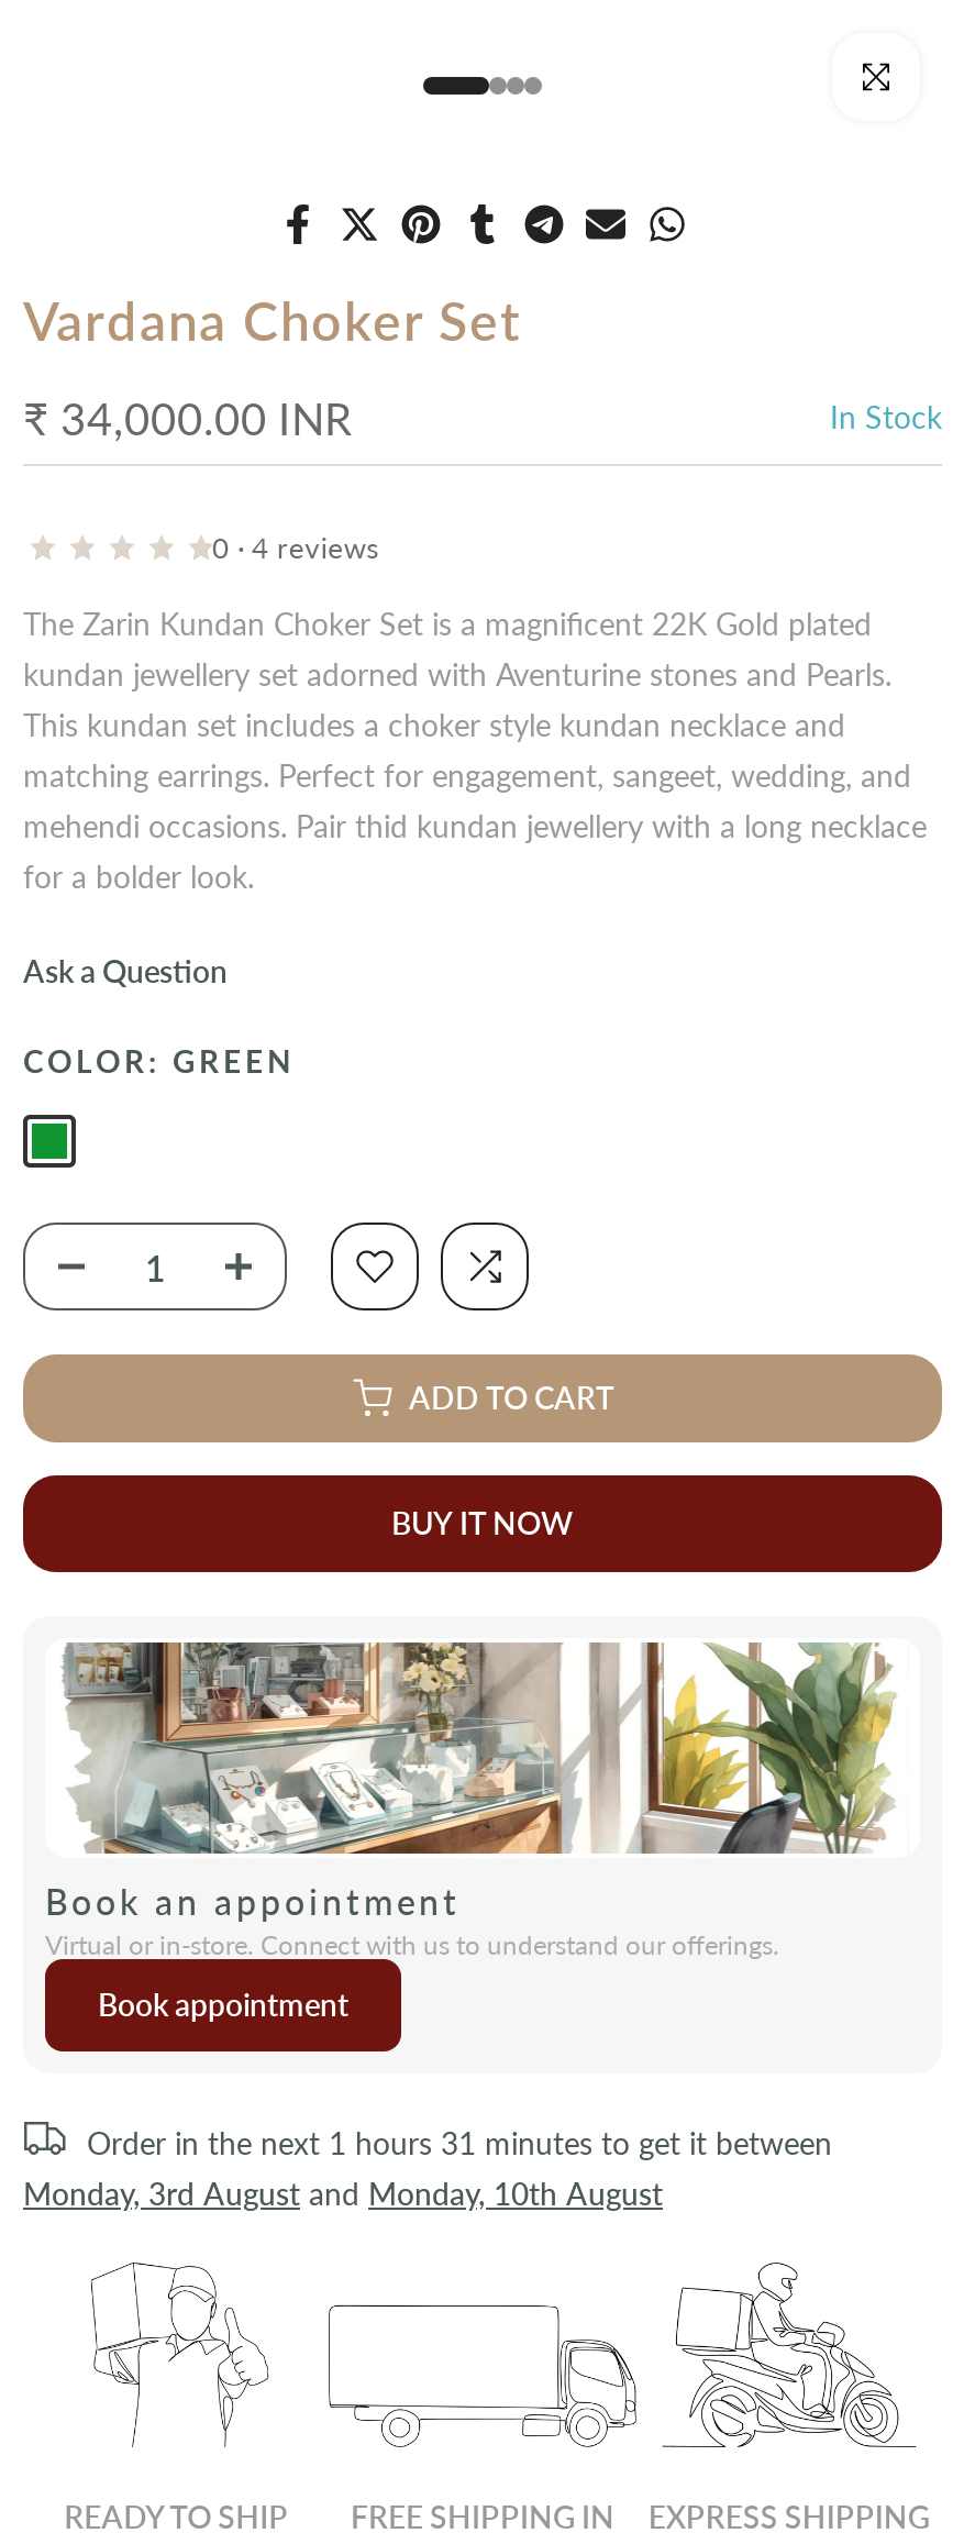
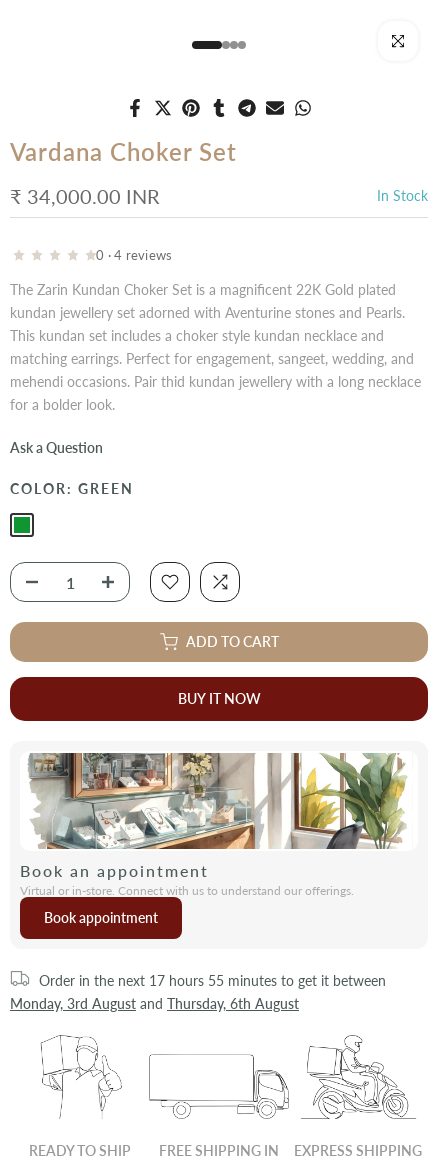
[87,2125,832,2162] Order in the next 1 hours 31 minutes to get it between -> [39,972,386,989] Order in the next 17 hours 55 minutes to get it between
[23,2175,663,2213] Monday, 3rd August and Monday, 10th August -> [10,995,299,1012] Monday, 3rd August and Thursday, 6th August

